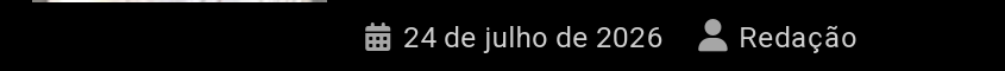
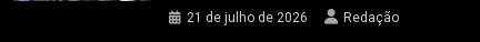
[403,21,663,54] 24 de julho de 2026 -> [187,10,308,25] 21 de julho de 2026

